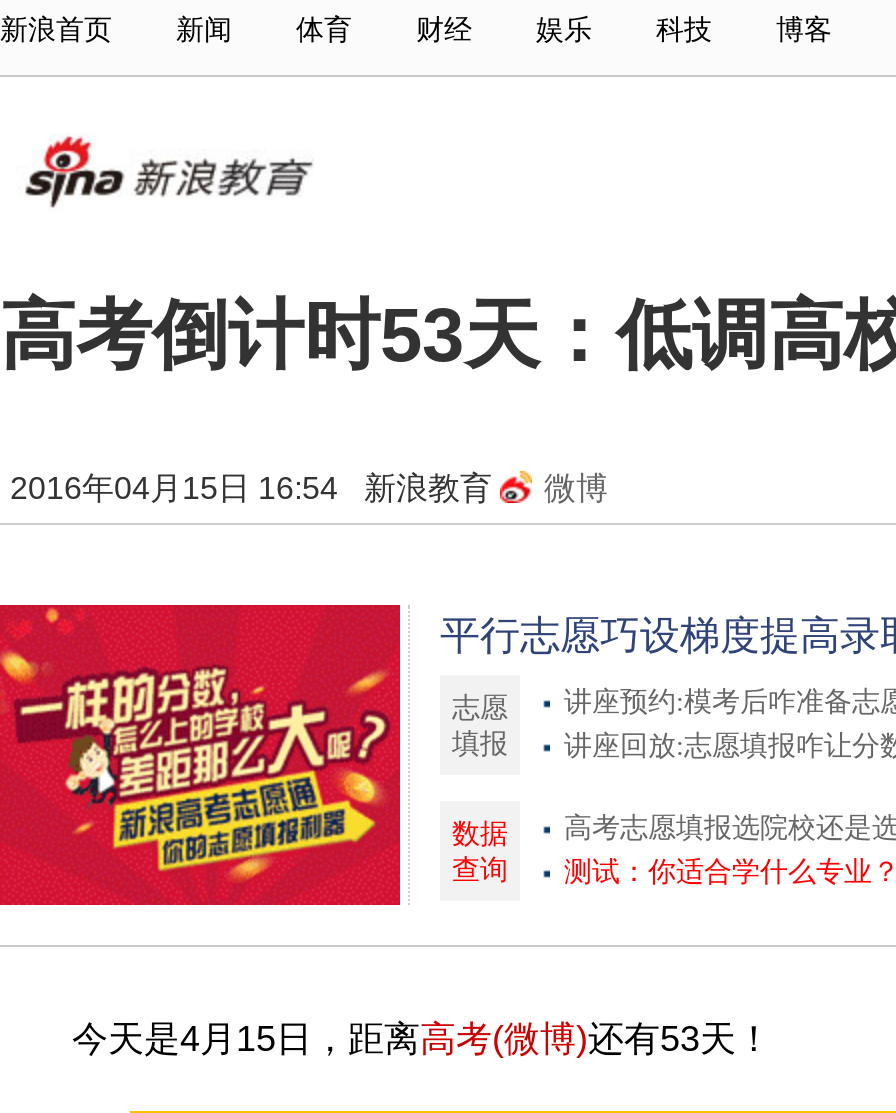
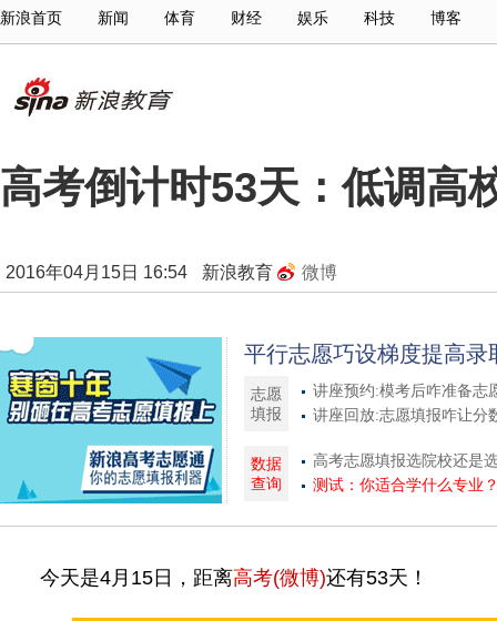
[6,603,402,907] [image] -> [3,336,223,505] [image]

